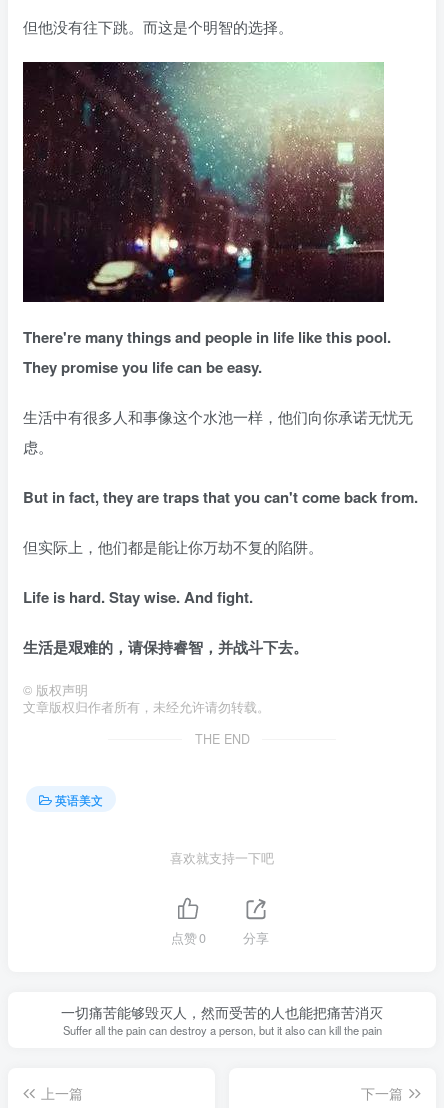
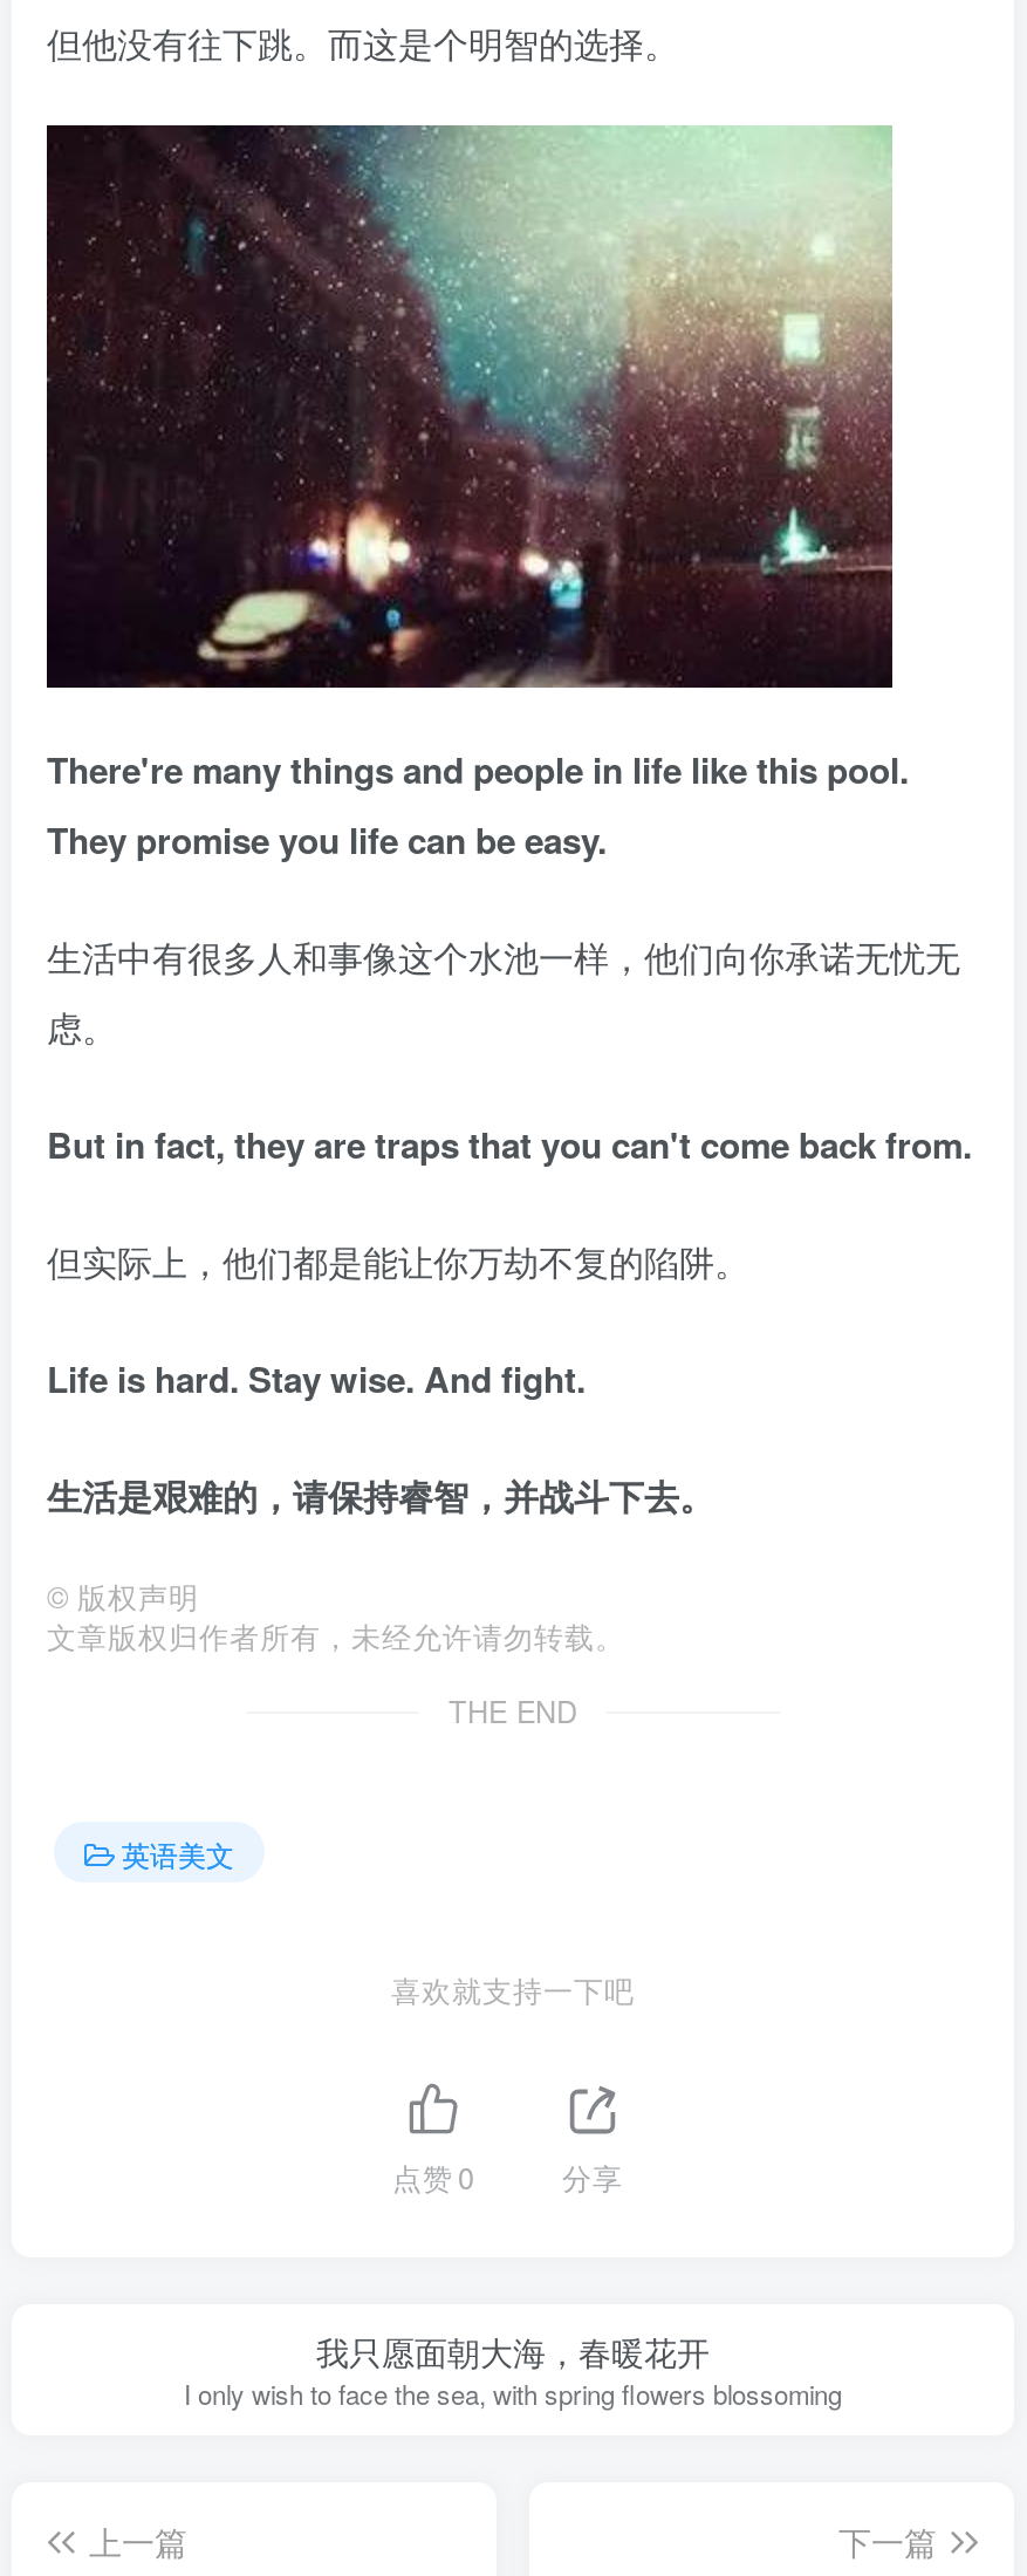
[61,1002,383,1038] 一切痛苦能够毁灭人，然而受苦的人也能把痛苦消灭 | Suffer all the pain can destroy a person, but it also can kill the pain -> [184,2327,842,2412] 我只愿面朝大海，春暖花开 | I only wish to face the sea, with spring flowers blossoming

